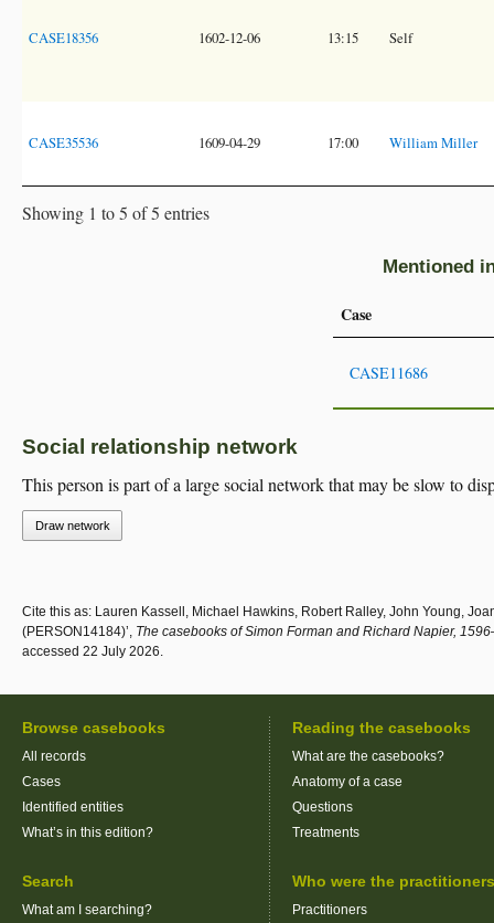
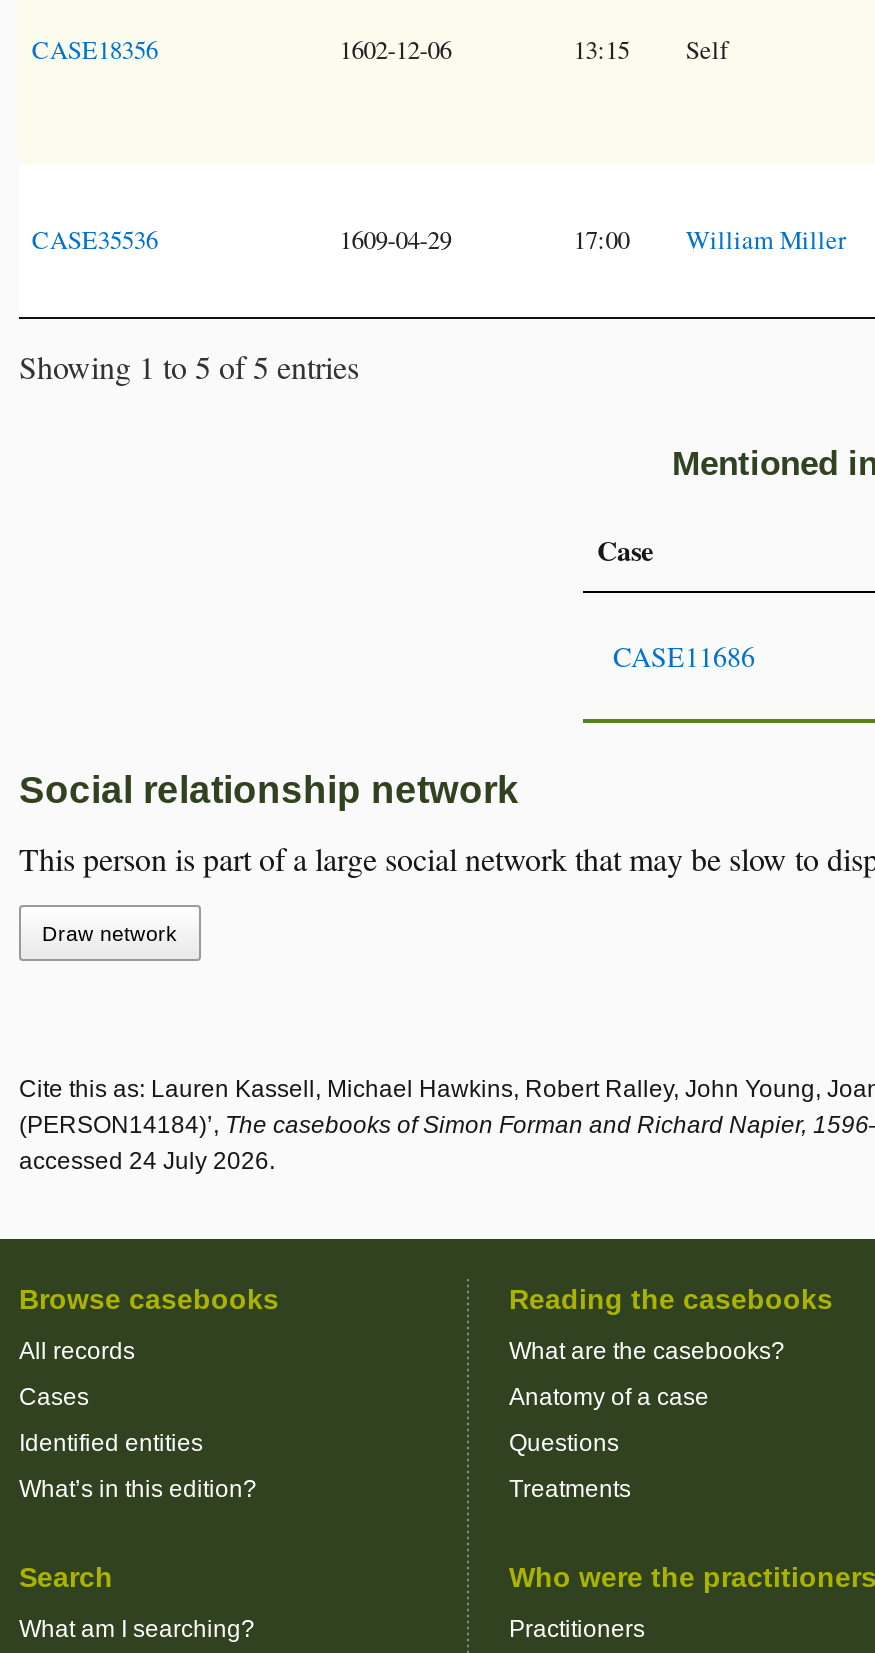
[22,644,163,659] accessed 22 July 2026. -> [19,1147,275,1175] accessed 24 July 2026.

